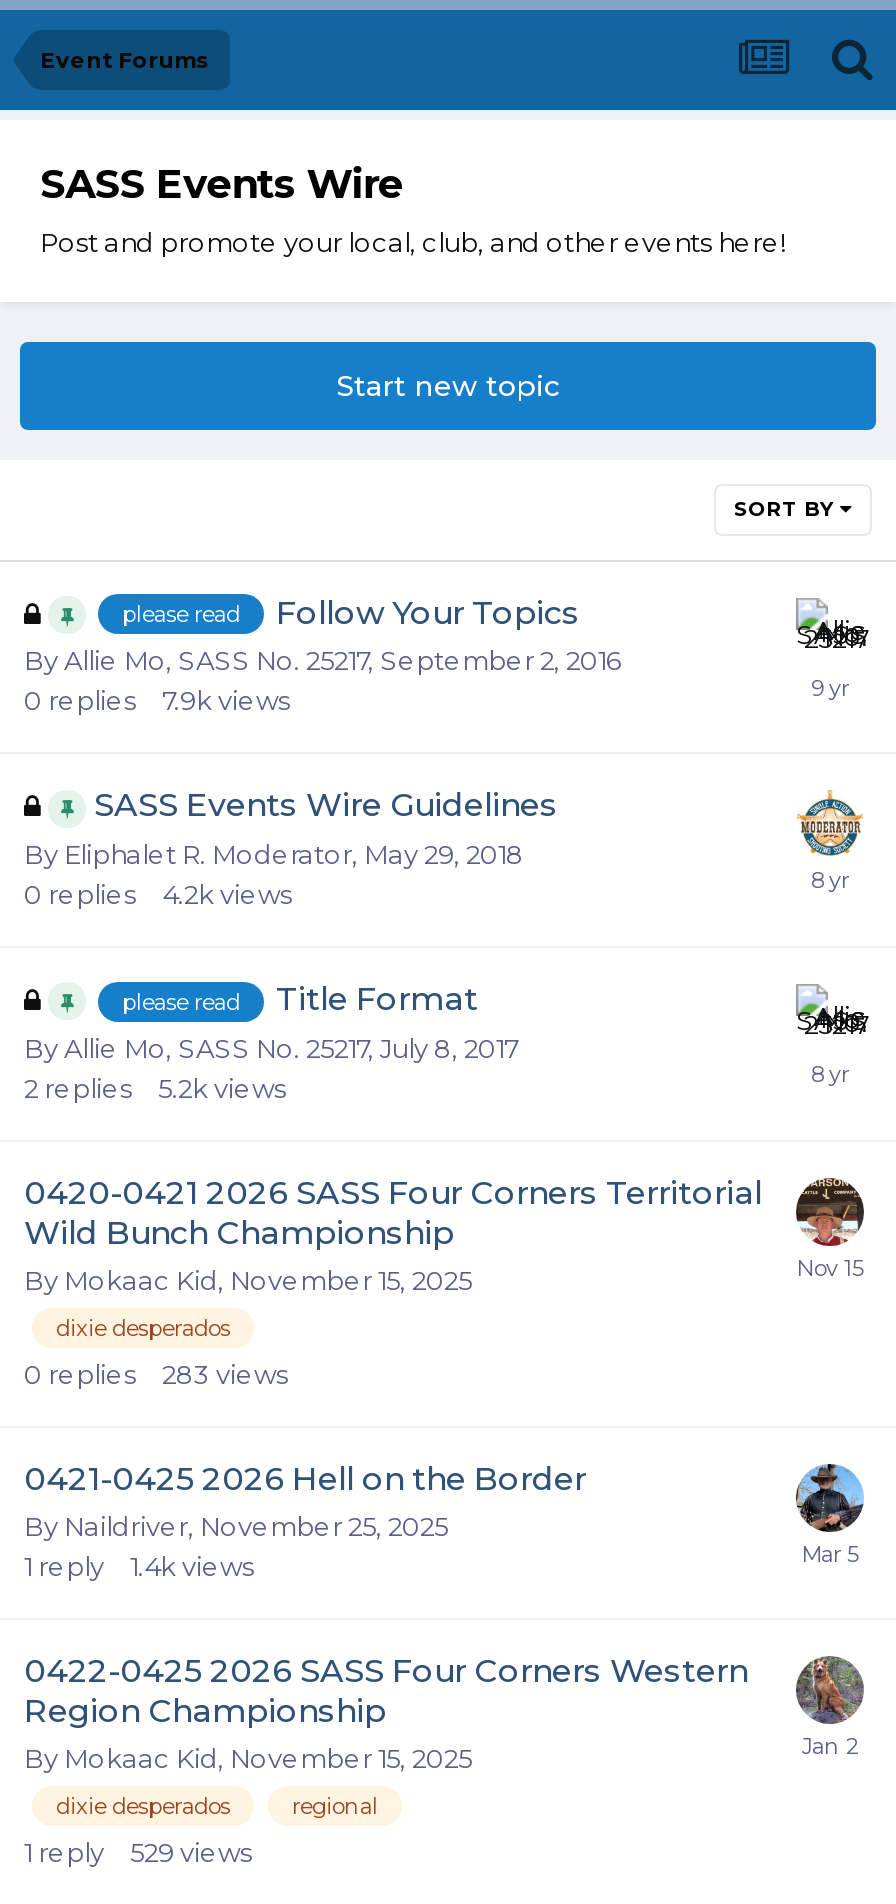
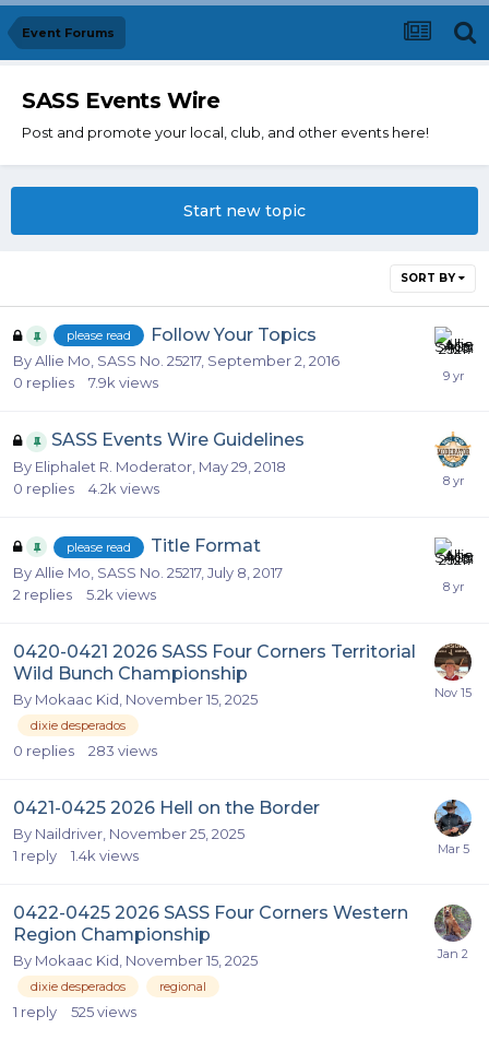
[24,1836,252,1868] 1 reply 529 views -> [13,1003,136,1020] 1 reply 525 views

